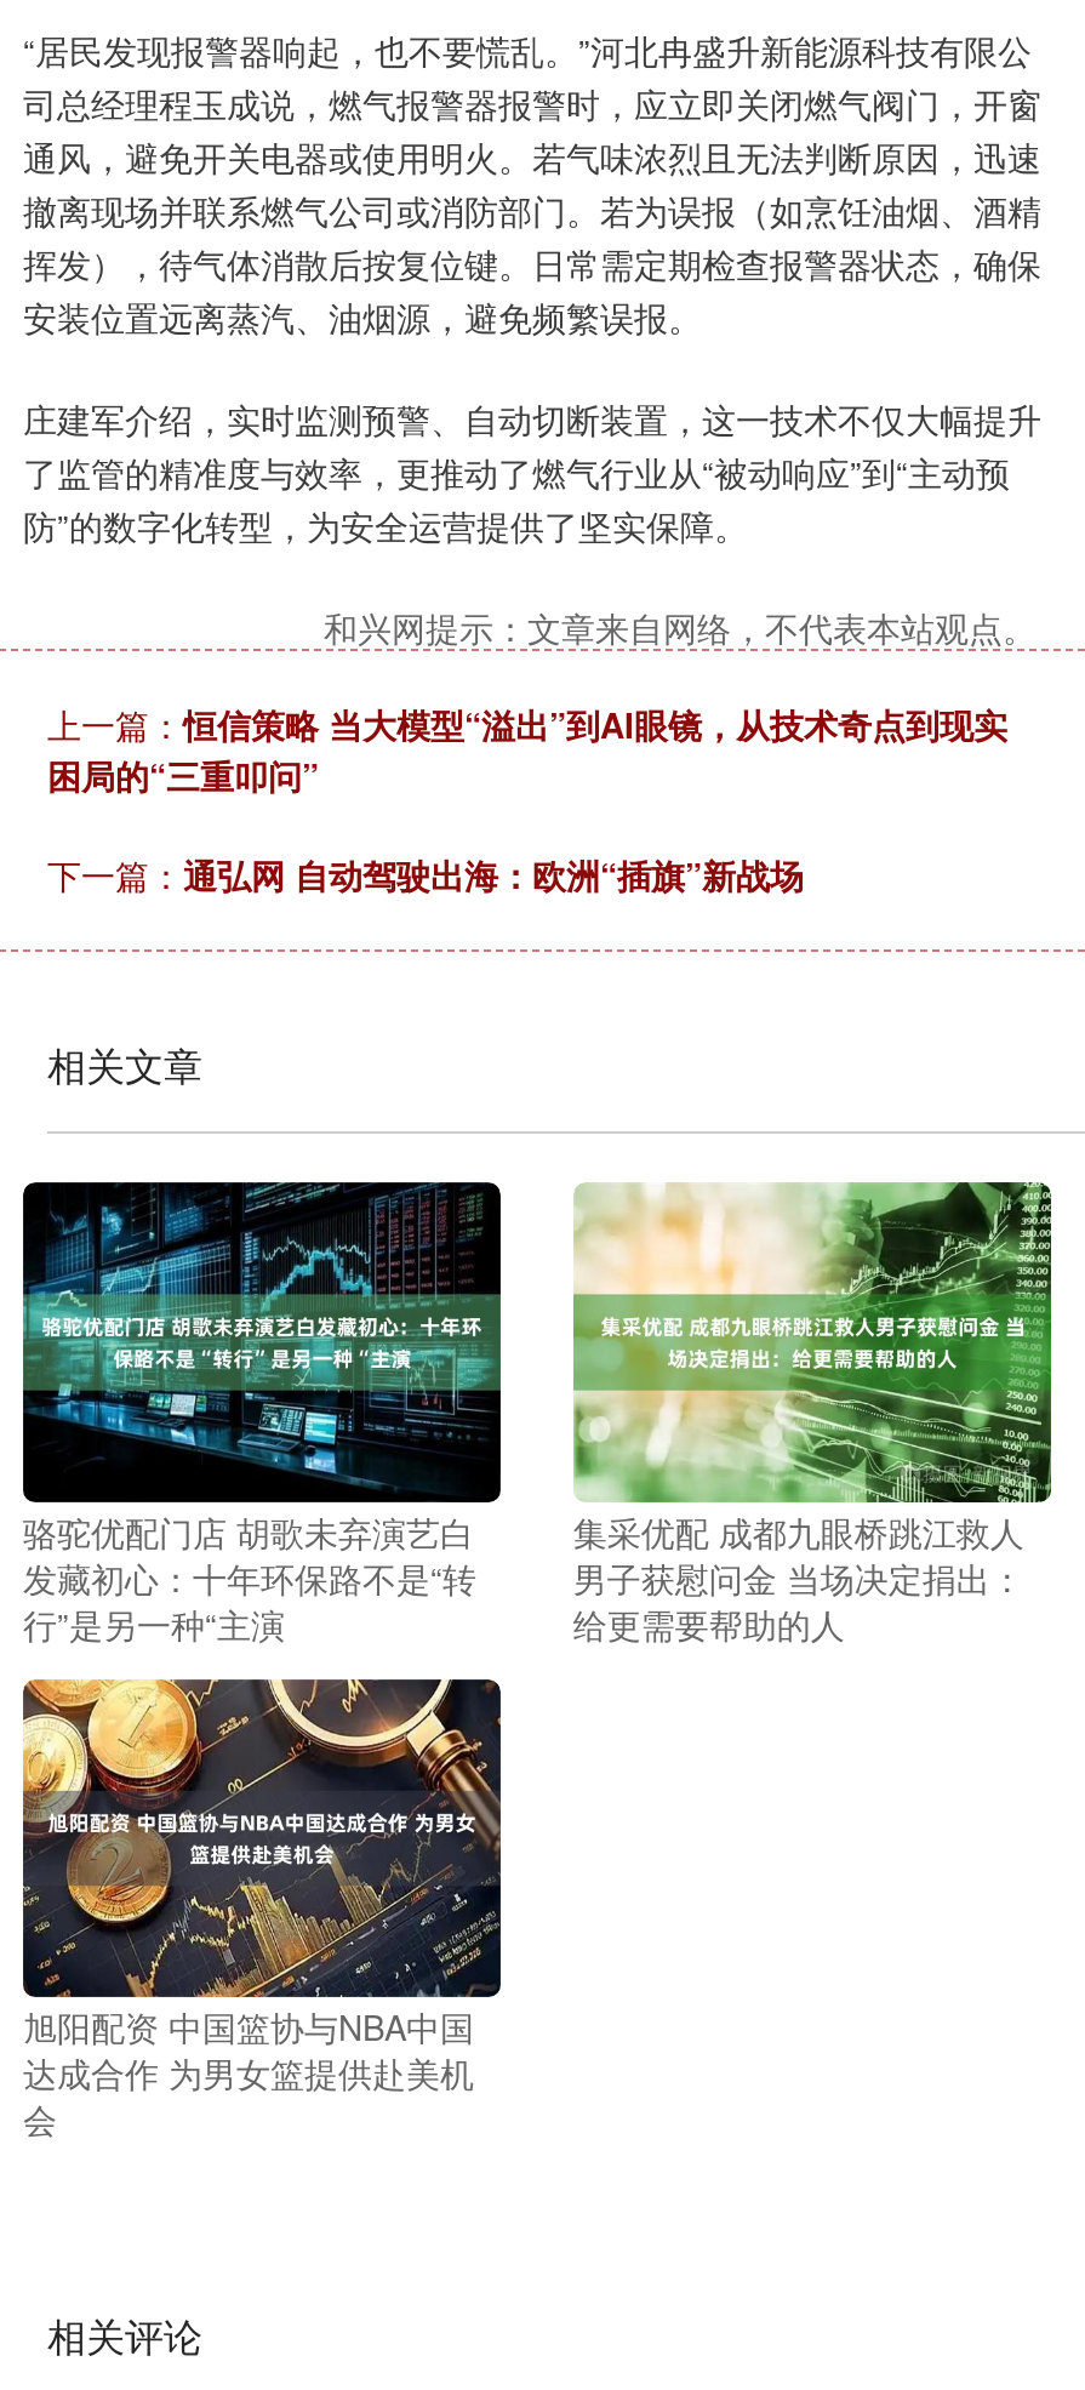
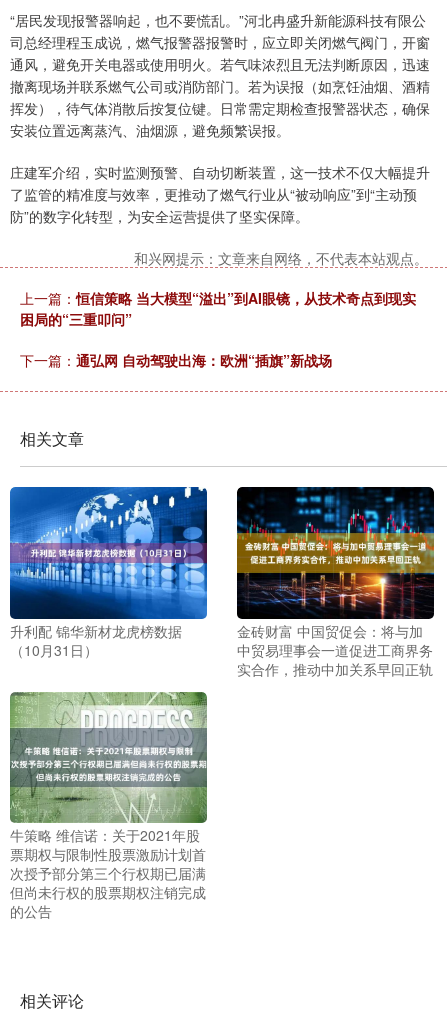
[21,1180,503,1647] [image] | 骆驼优配门店 胡歌未弃演艺白 | 发藏初心：十年环保路不是“转 | 行”是另一种“主演 -> [9,486,208,660] [image] | 升利配 锦华新材龙虎榜数据 | （10月31日）
[573,1180,1053,1396] [image] -> [236,486,435,613] [image]
[573,1506,1024,1647] 集采优配 成都九眼桥跳江救人 | 男子获慰问金 当场决定捐出： | 给更需要帮助的人 -> [237,621,433,679] 金砖财富 中国贸促会：将与加 | 中贸易理事会一道促进工商界务 | 实合作，推动中加关系早回正轨
[21,1677,501,1890] [image] -> [9,705,207,817] [image]
[23,2002,474,2142] 旭阳配资 中国篮协与NBA中国 | 达成合作 为男女篮提供赴美机 | 会 -> [10,825,206,921] 牛策略 维信诺：关于2021年股 | 票期权与限制性股票激励计划首 | 次授予部分第三个行权期已届满 | 但尚未行权的股票期权注销完成 | 的公告

